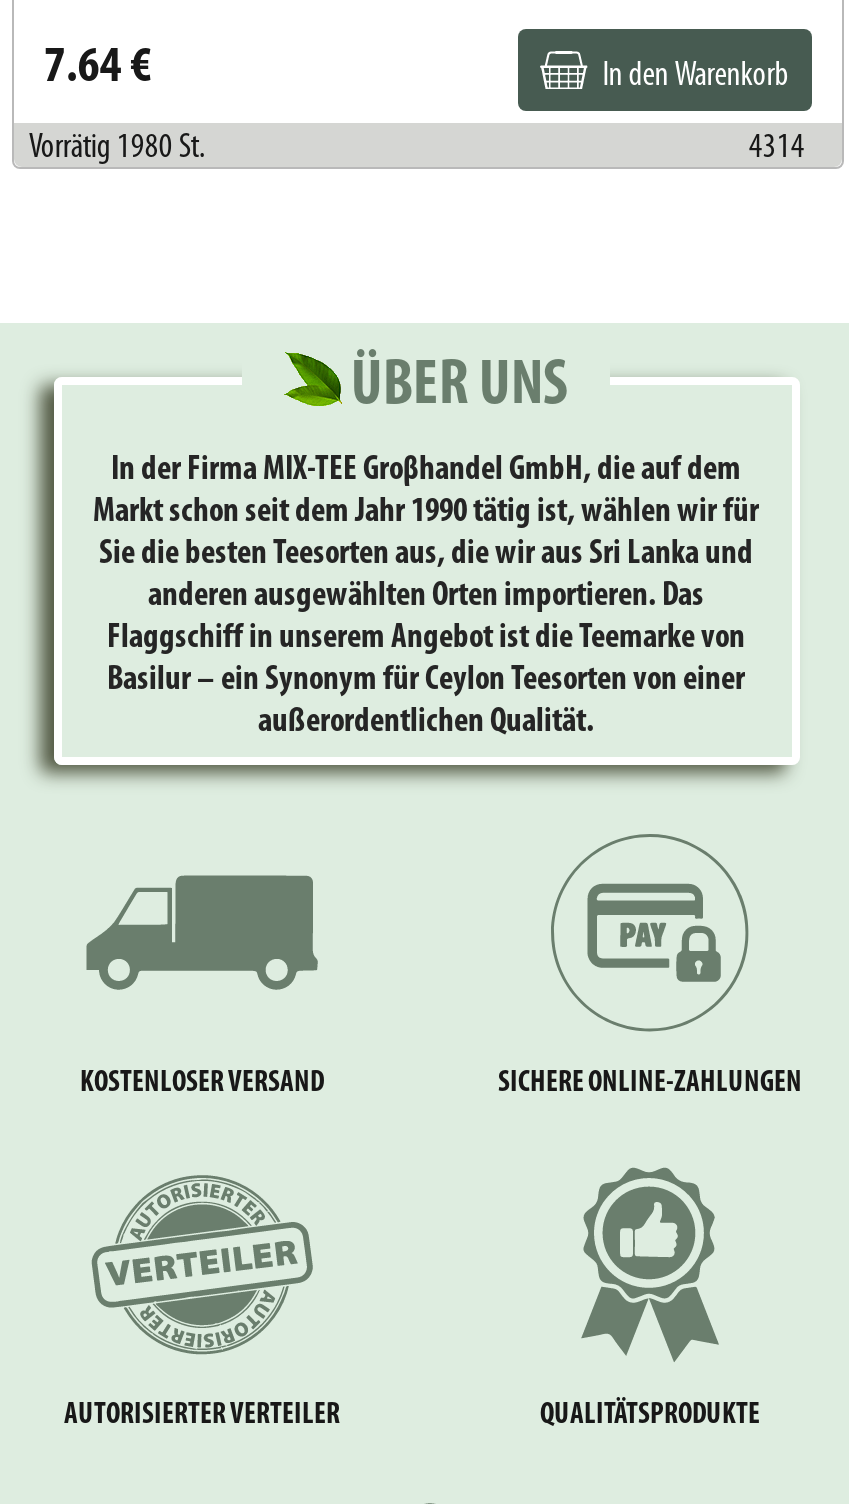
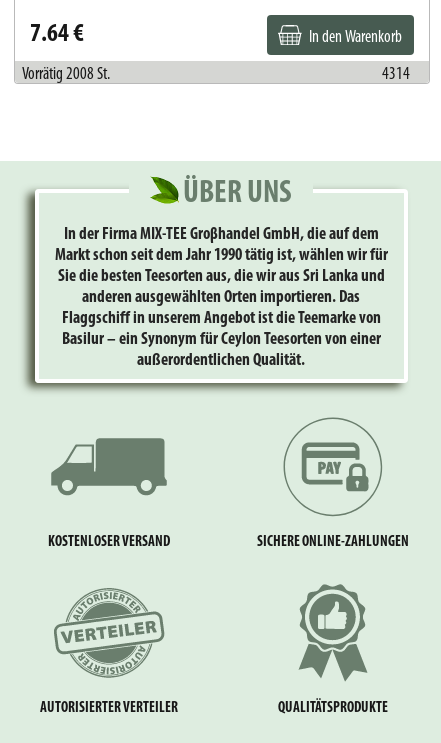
[29,131,205,165] Vorrätig 1980 St. -> [22,66,110,83] Vorrätig 2008 St.

